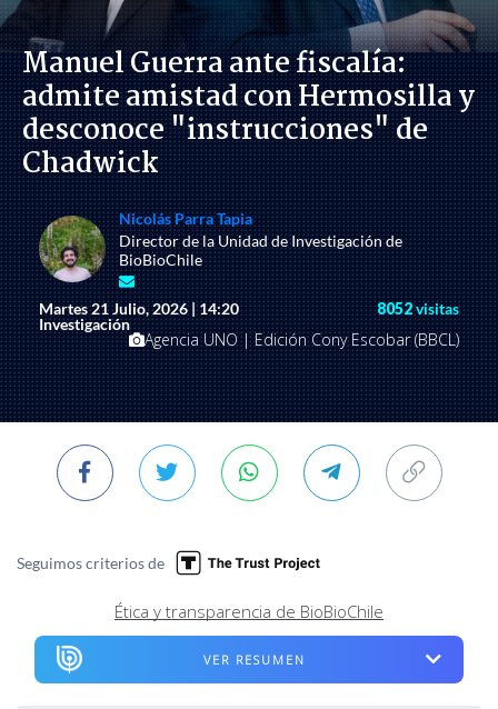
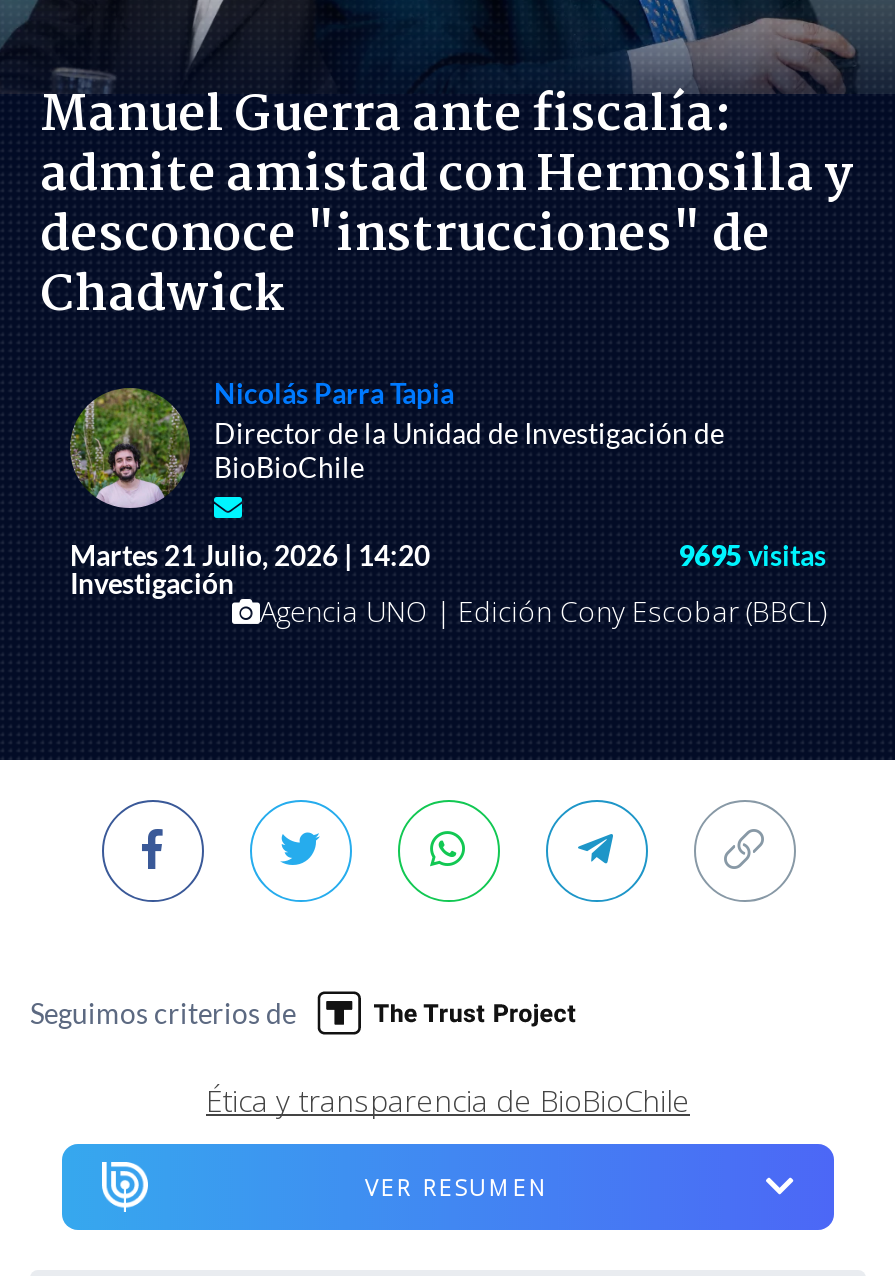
[377,298,459,317] 8052 visitas -> [678,537,826,571] 9695 visitas

